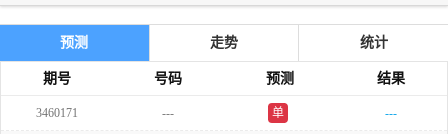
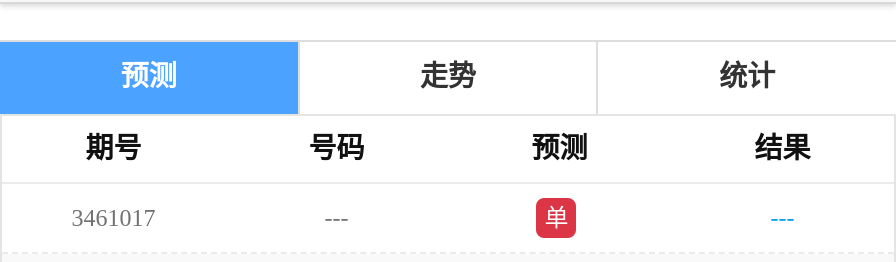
[36,106,78,120] 3460171 -> [72,204,156,232] 3461017

